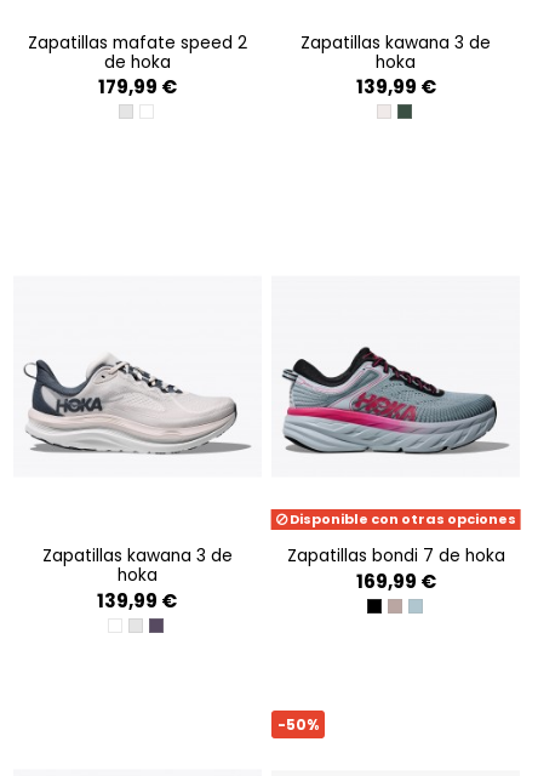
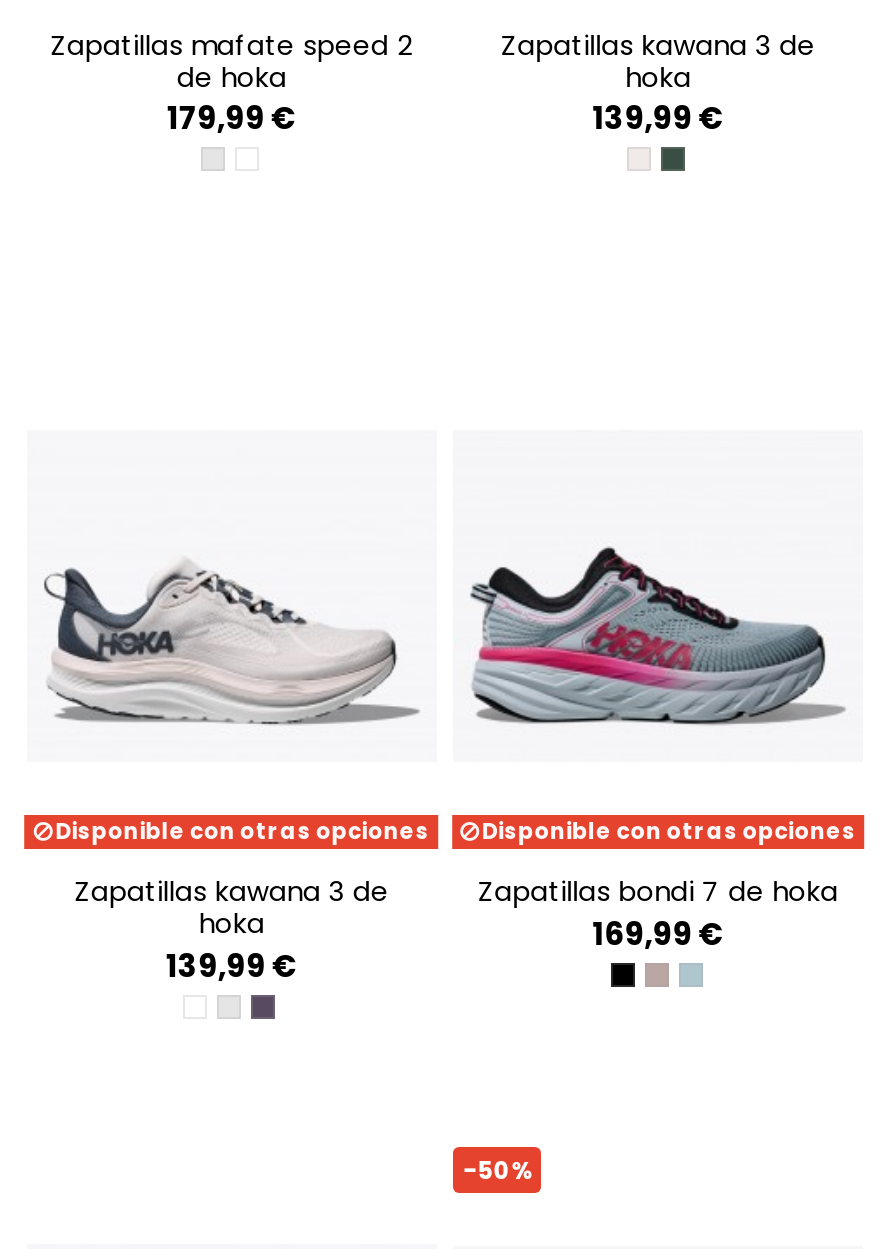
none -> [52,815,430,847] Disponible con otras opciones

